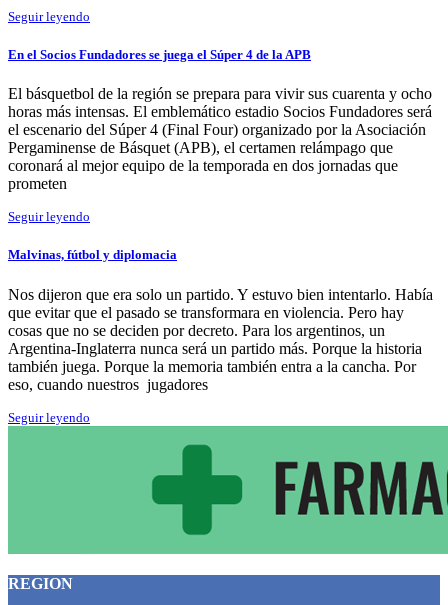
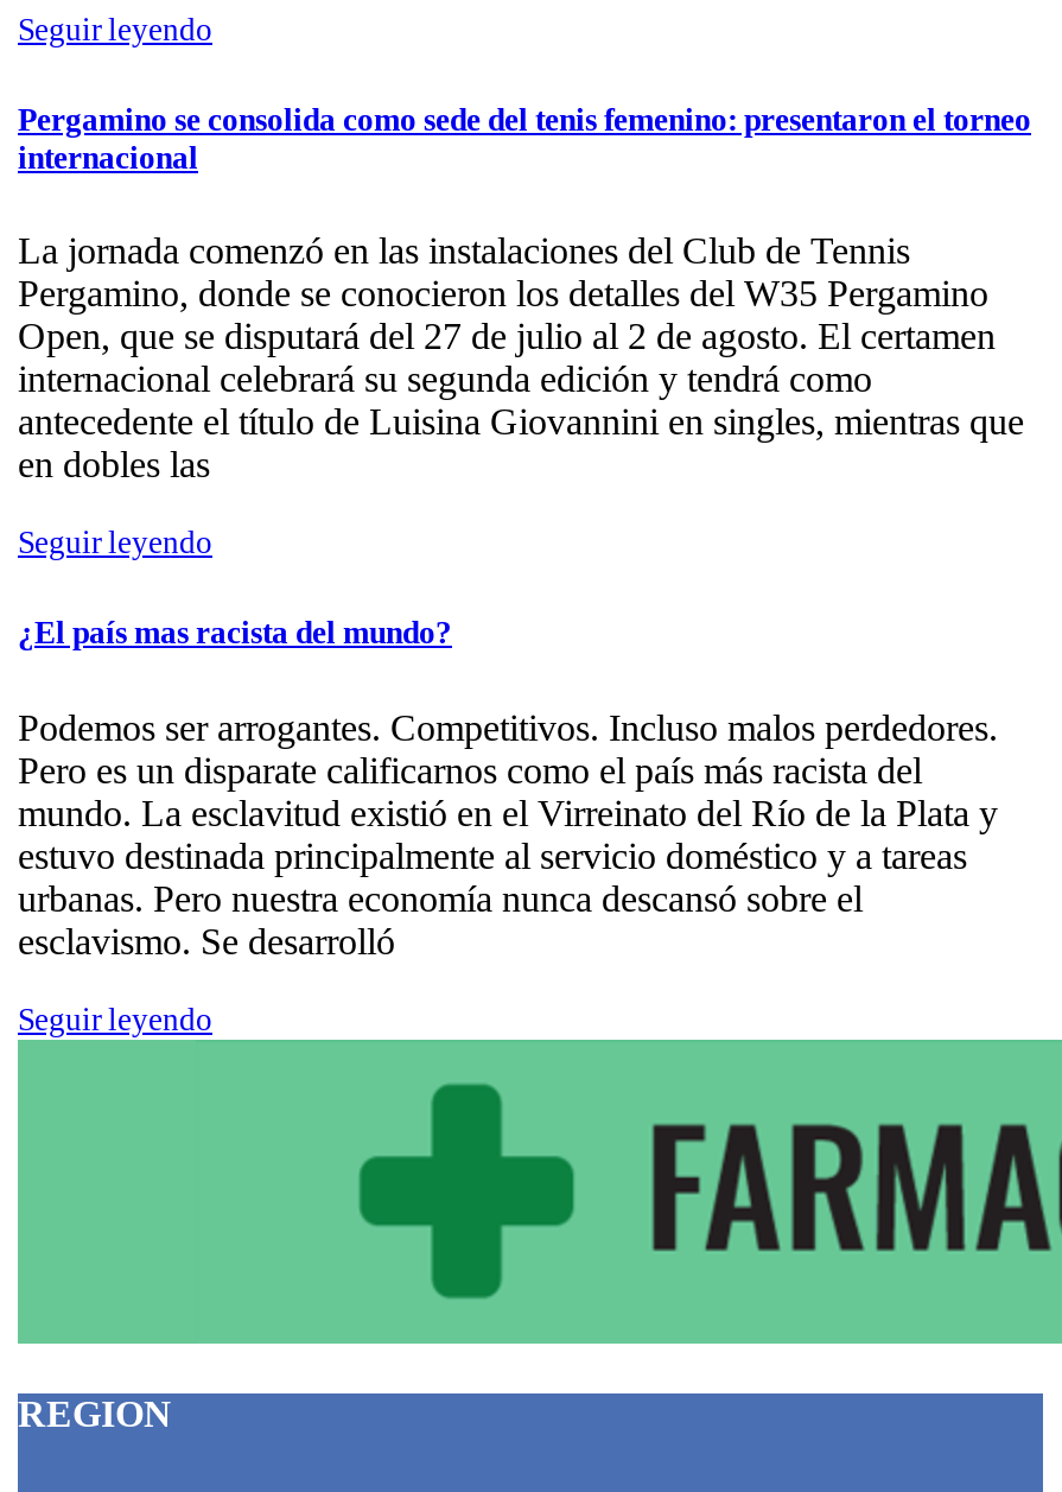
[8,47,311,62] En el Socios Fundadores se juega el Súper 4 de la APB -> [18,102,1031,176] Pergamino se consolida como sede del tenis femenino: presentaron el torneo | internacional
[8,85,432,192] El básquetbol de la región se prepara para vivir sus cuarenta y ocho | horas más intensas. El emblemático estadio Socios Fundadores será | el escenario del Súper 4 (Final Four) organizado por la Asociación | Pergaminense de Básquet (APB), el certamen relámpago que | coronará al mejor equipo de la temporada en dos jornadas que | prometen -> [18,231,1024,485] La jornada comenzó en las instalaciones del Club de Tennis | Pergamino, donde se conocieron los detalles del W35 Pergamino | Open, que se disputará del 27 de julio al 2 de agosto. El certamen | internacional celebrará su segunda edición y tendrá como | antecedente el título de Luisina Giovannini en singles, mientras que | en dobles las
[8,247,177,262] Malvinas, fútbol y diplomacia -> [18,616,452,651] ¿El país mas racista del mundo?
[8,285,433,392] Nos dijeron que era solo un partido. Y estuvo bien intentarlo. Había | que evitar que el pasado se transformara en violencia. Pero hay | cosas que no se deciden por decreto. Para los argentinos, un | Argentina-Inglaterra nunca será un partido más. Porque la historia | también juega. Porque la memoria también entra a la cancha. Por | eso, cuando nuestros jugadores -> [18,706,998,960] Podemos ser arrogantes. Competitivos. Incluso malos perdedores. | Pero es un disparate calificarnos como el país más racista del | mundo. La esclavitud existió en el Virreinato del Río de la Plata y | estuvo destinada principalmente al servicio doméstico y a tareas | urbanas. Pero nuestra economía nunca descansó sobre el | esclavismo. Se desarrolló

